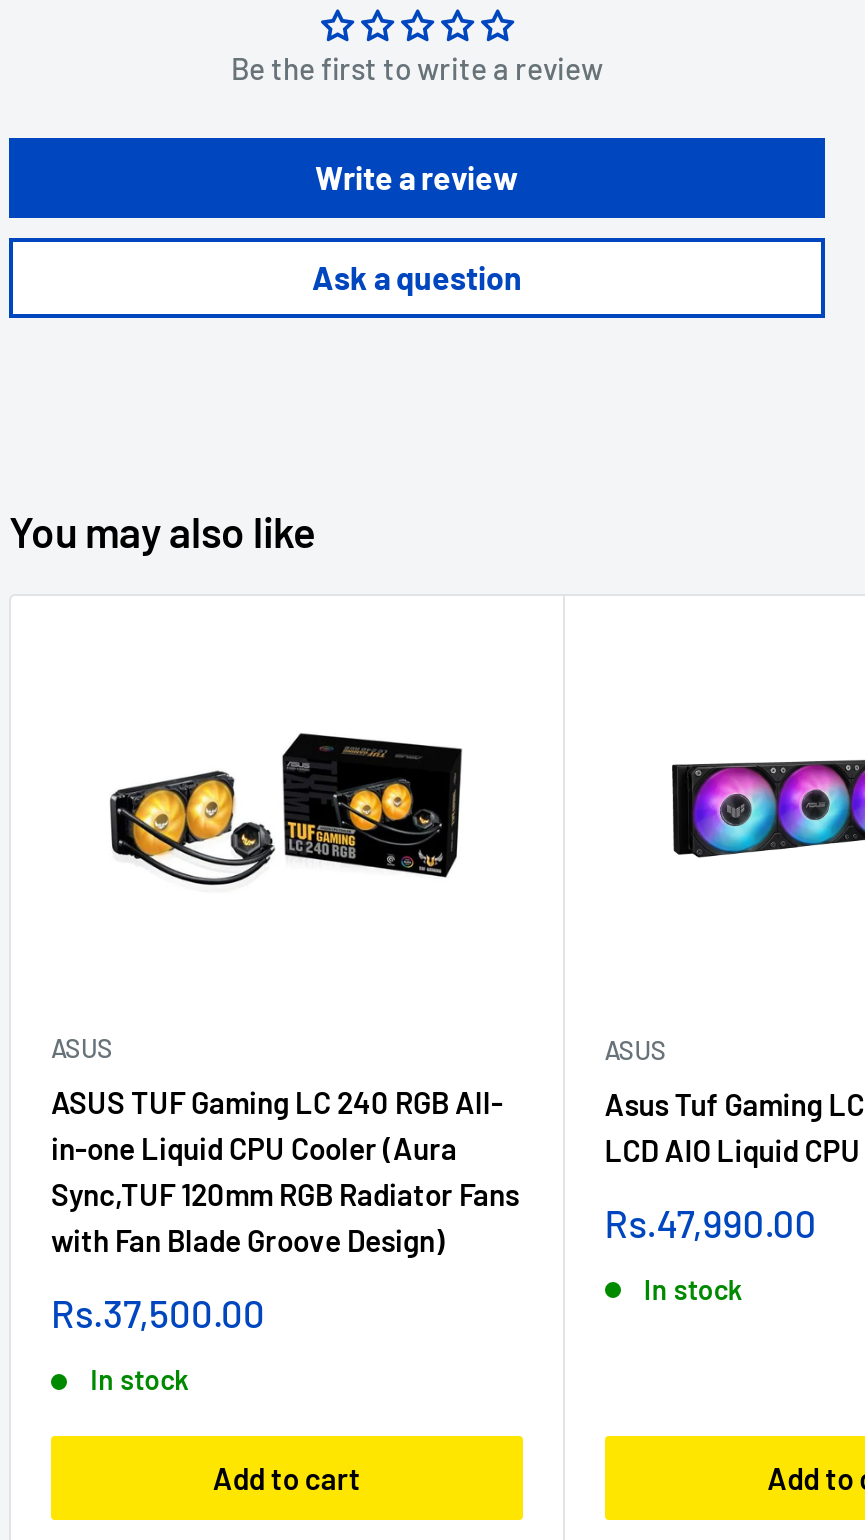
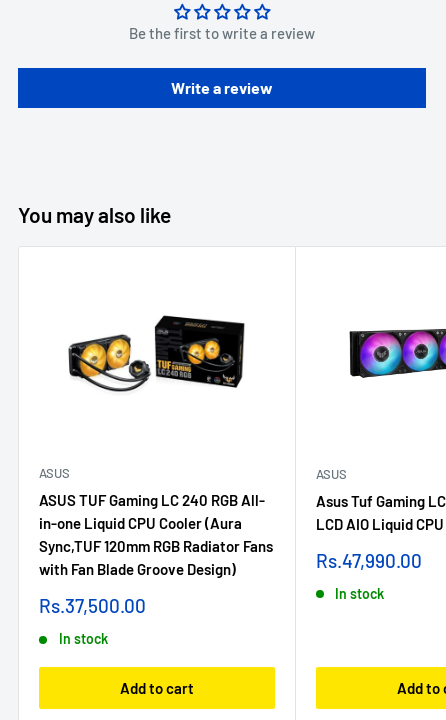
[312,257,522,295] Ask a question -> none

